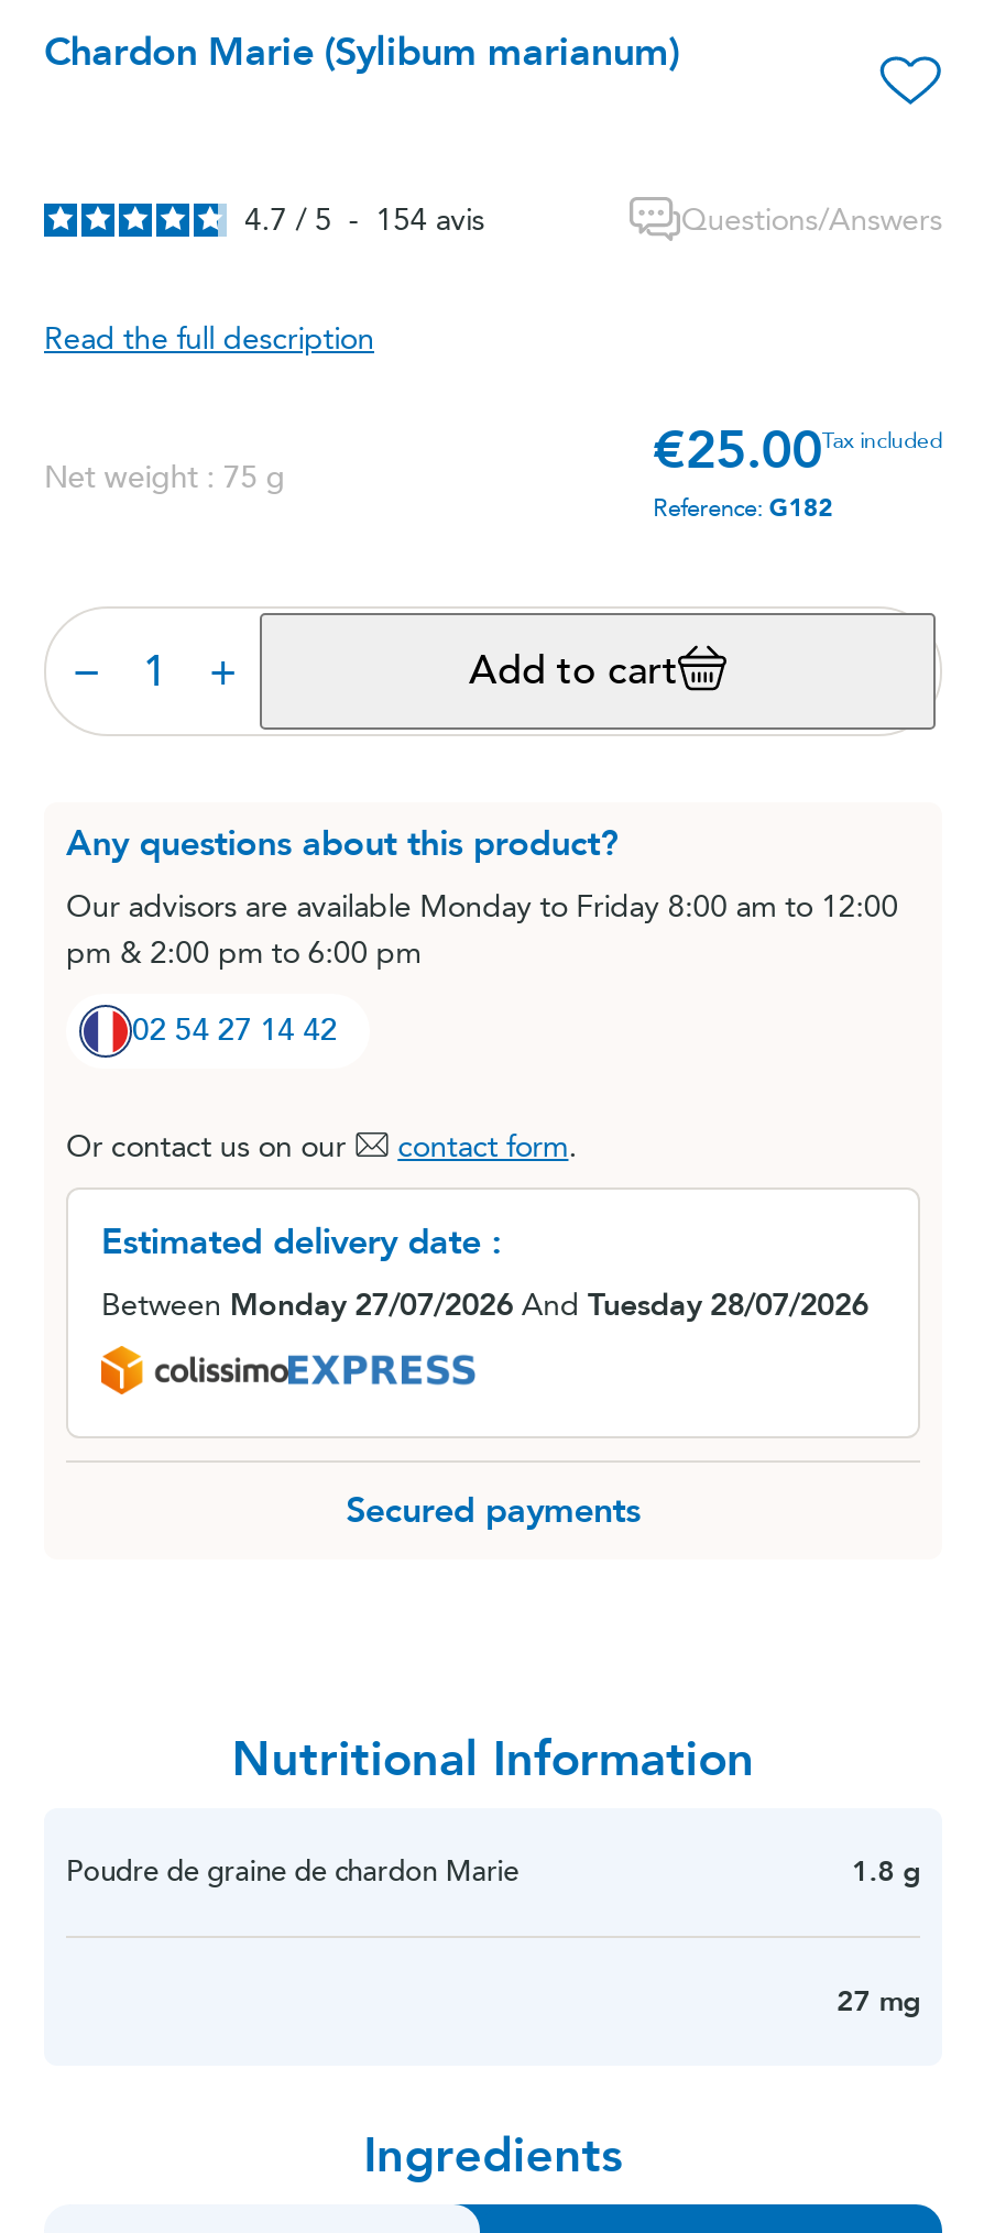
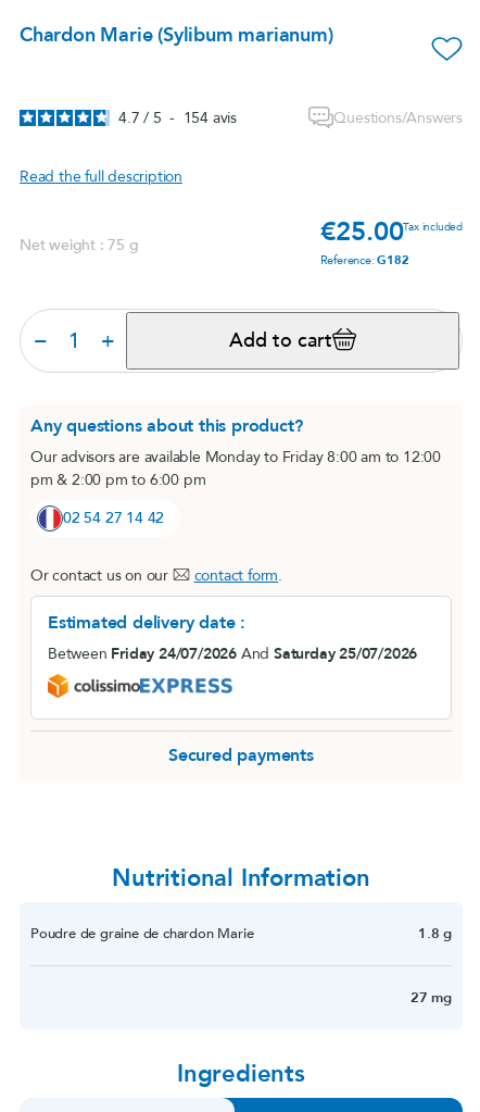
[101,1284,868,1326] Between Monday 27/07/2026 And Tuesday 28/07/2026 -> [48,644,417,664] Between Friday 24/07/2026 And Saturday 25/07/2026

